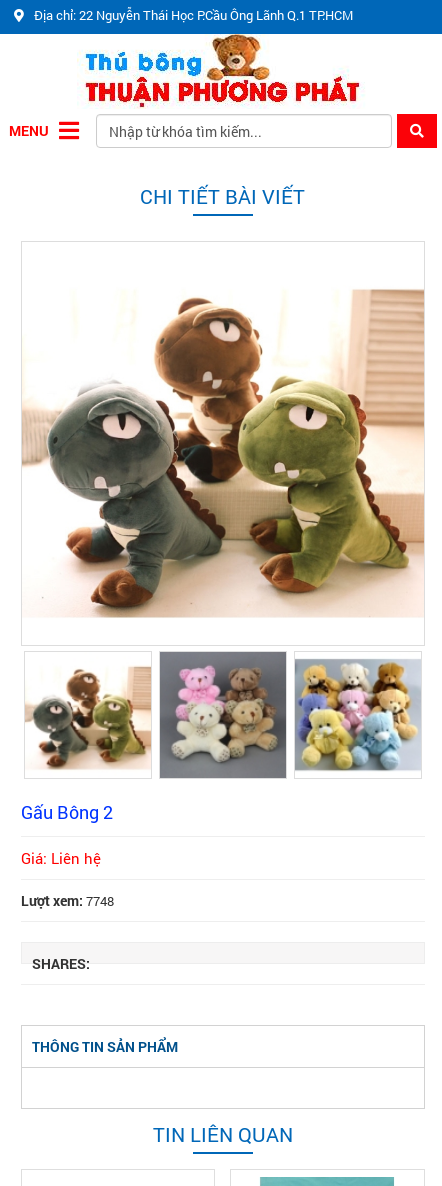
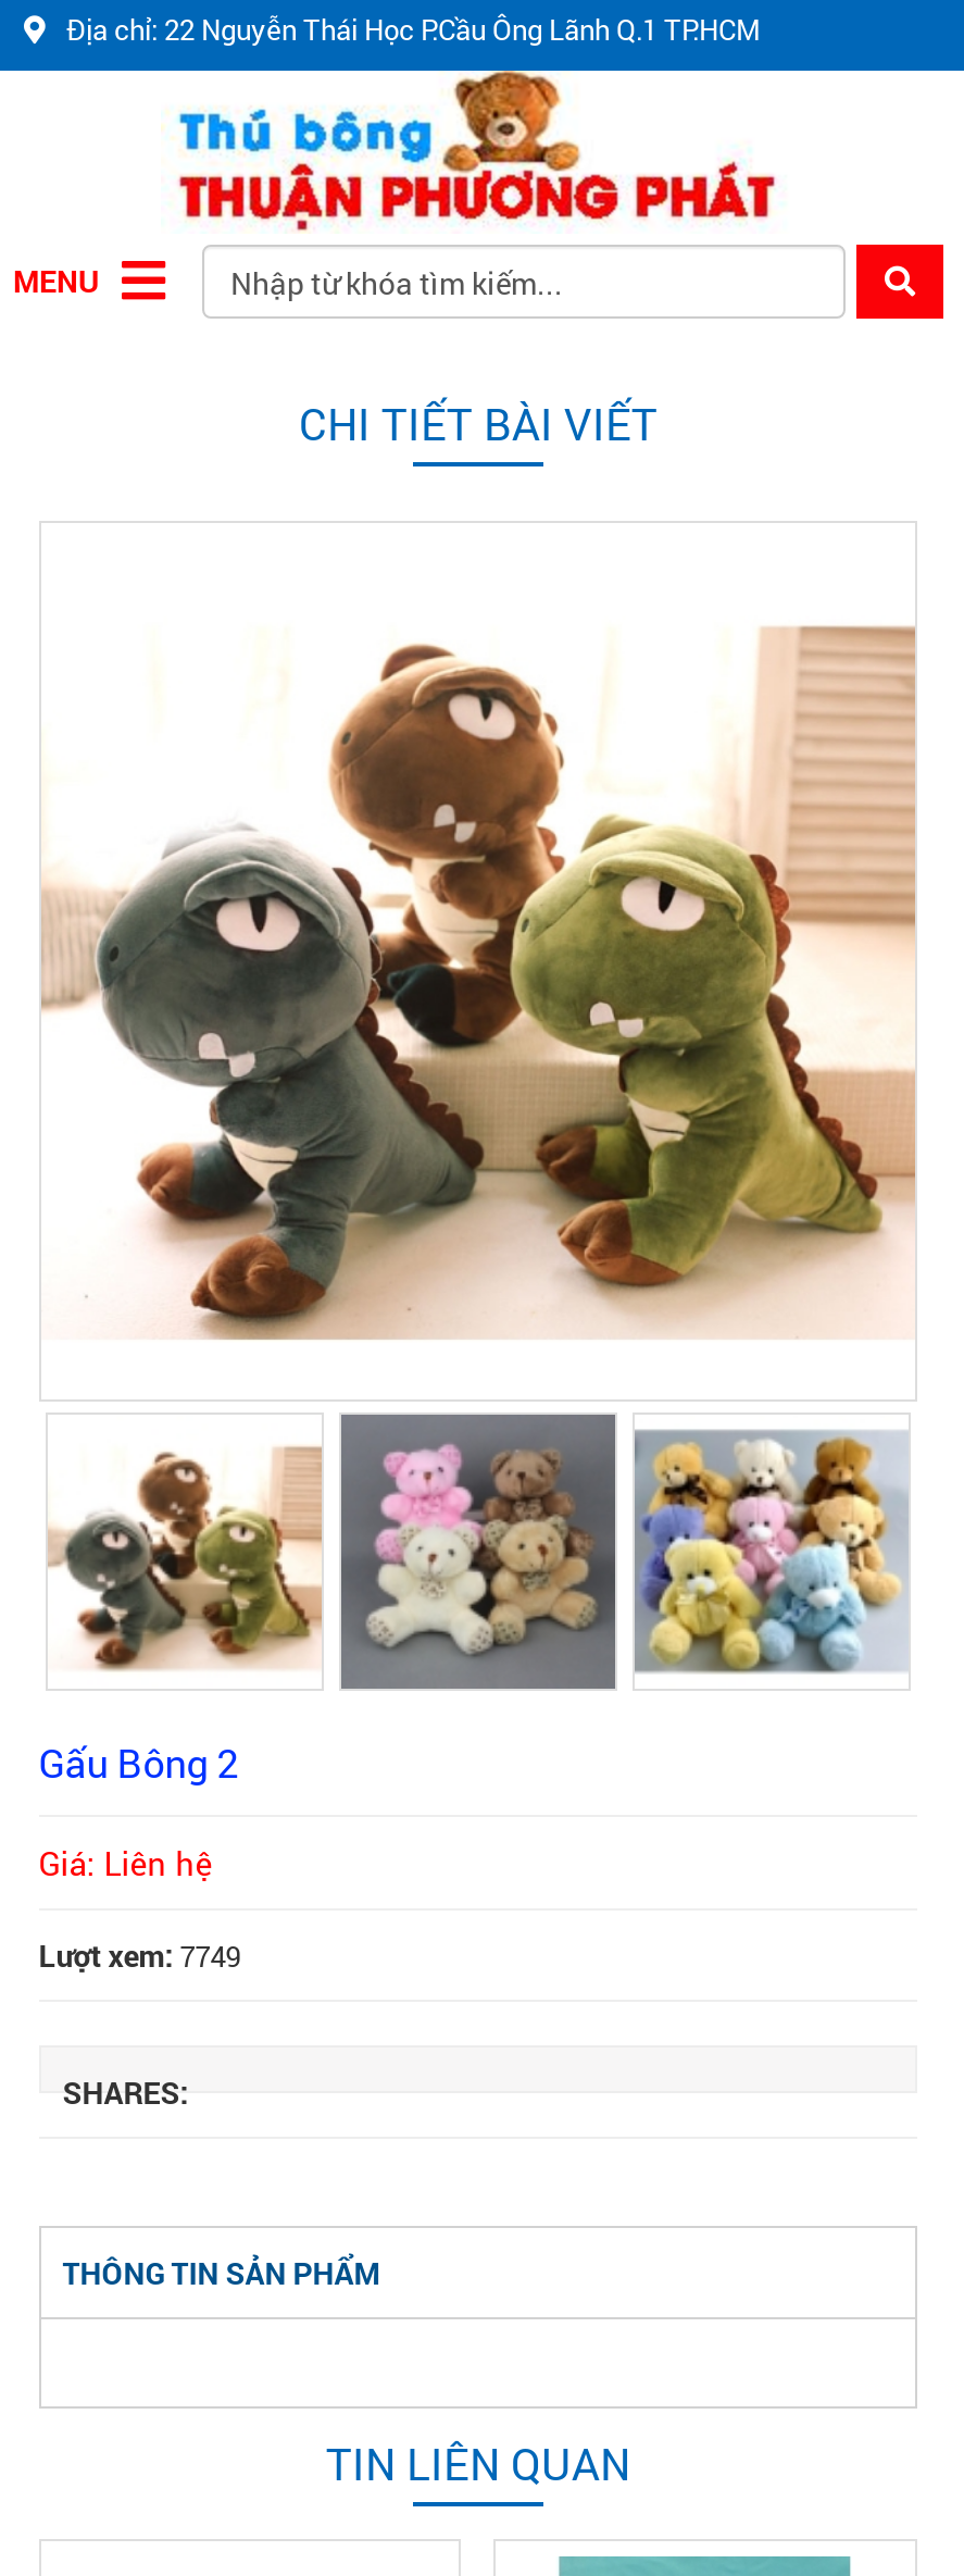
[21,891,114,910] Lượt xem: 7748 -> [38,1935,241,1977] Lượt xem: 7749

